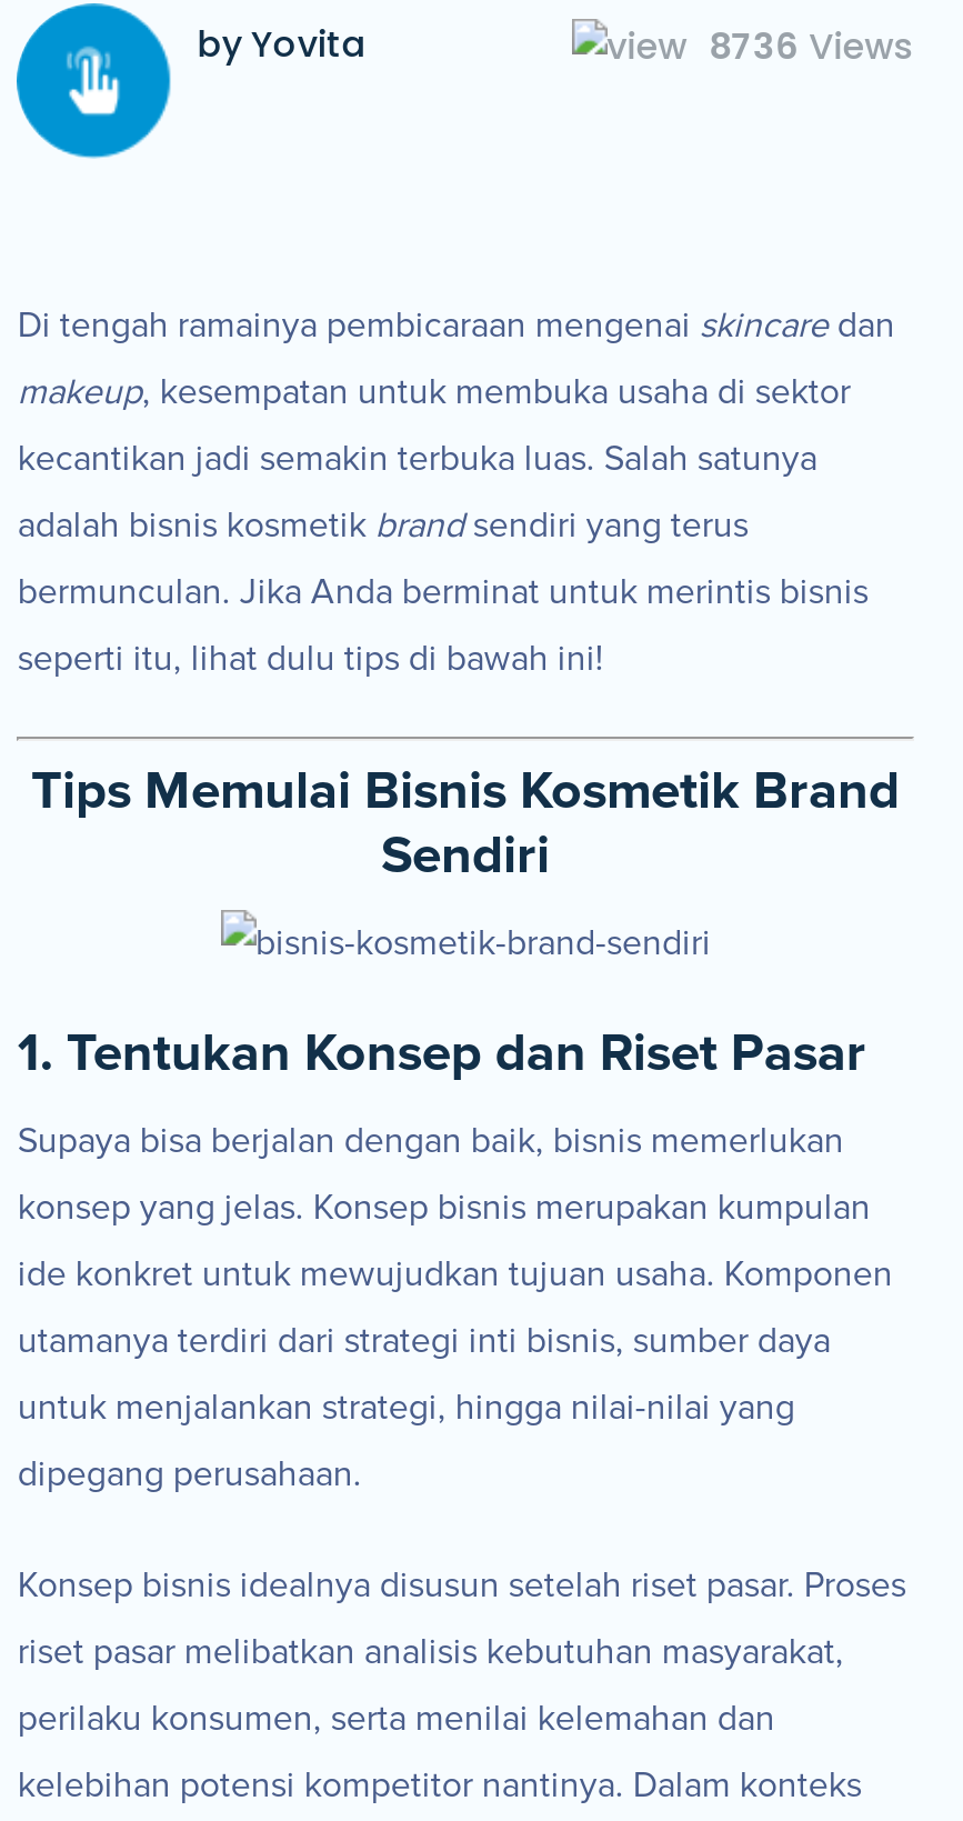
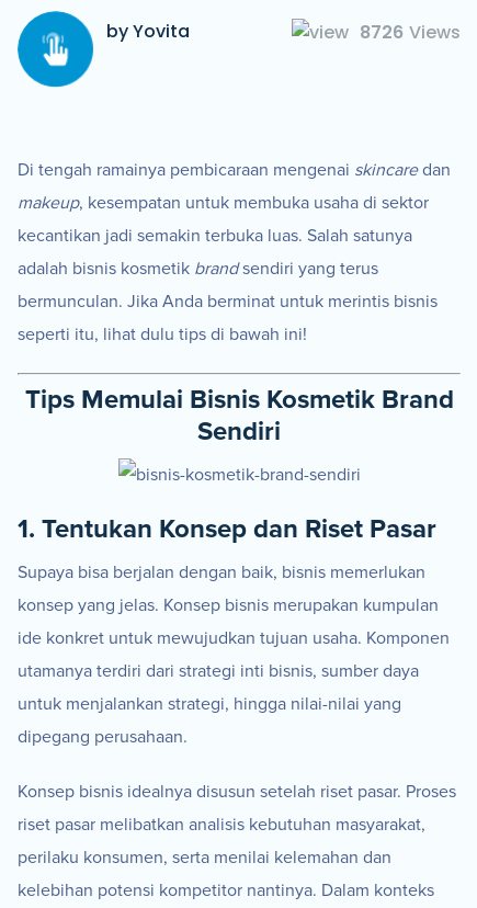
[709,20,913,72] 8736 Views -> [359,19,460,45] 8726 Views

